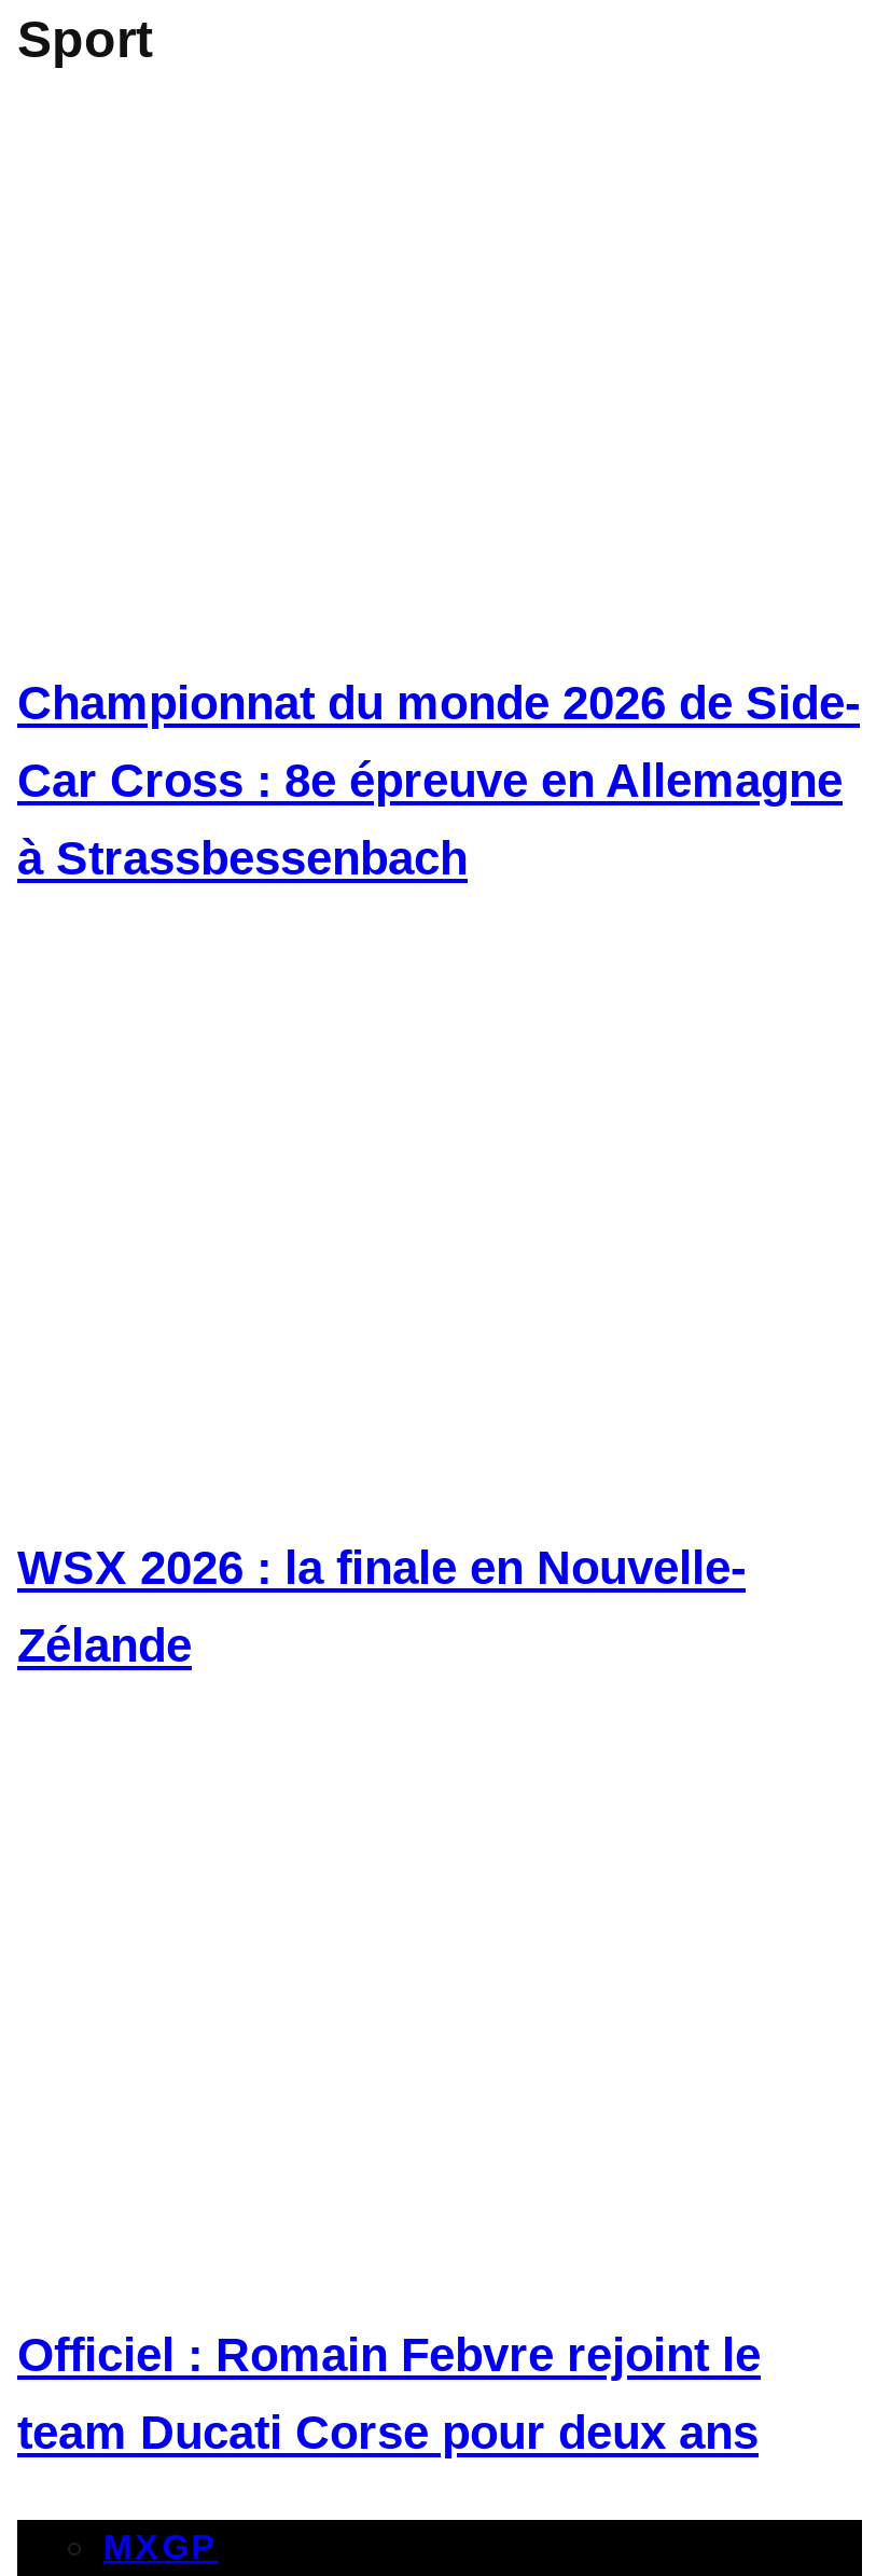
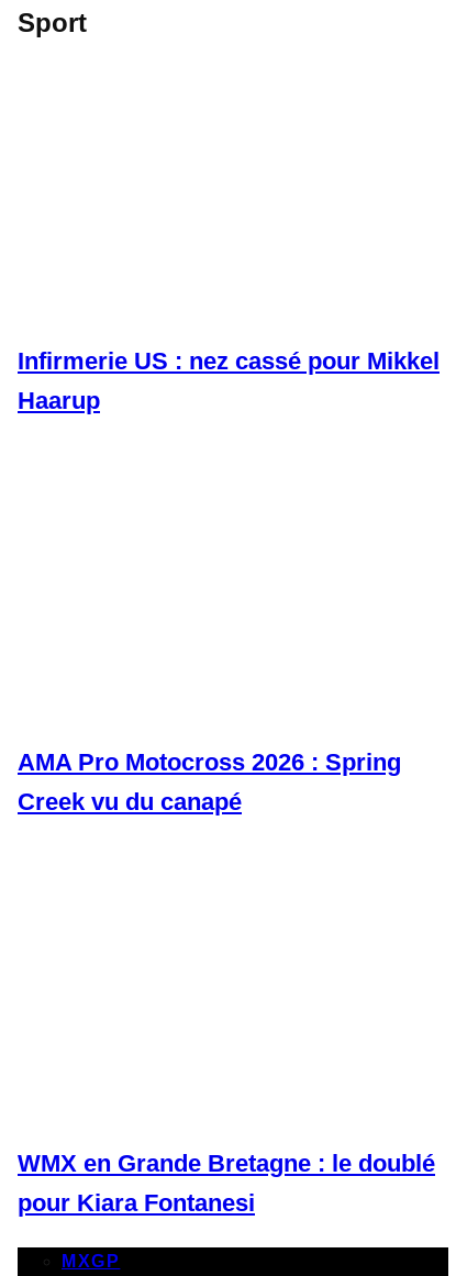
[17,676,860,885] Championnat du monde 2026 de Side- | Car Cross : 8e épreuve en Allemagne | à Strassbessenbach -> [18,347,440,414] Infirmerie US : nez cassé pour Mikkel | Haarup
[17,1541,746,1672] WSX 2026 : la finale en Nouvelle- | Zélande -> [18,748,401,815] AMA Pro Motocross 2026 : Spring | Creek vu du canapé
[17,2328,761,2460] Officiel : Romain Febvre rejoint le | team Ducati Corse pour deux ans -> [18,1150,435,1217] WMX en Grande Bretagne : le doublé | pour Kiara Fontanesi

